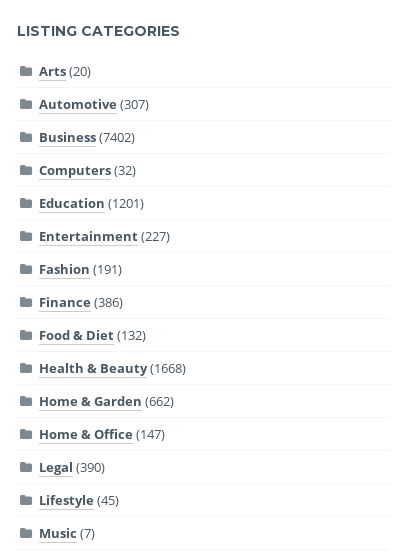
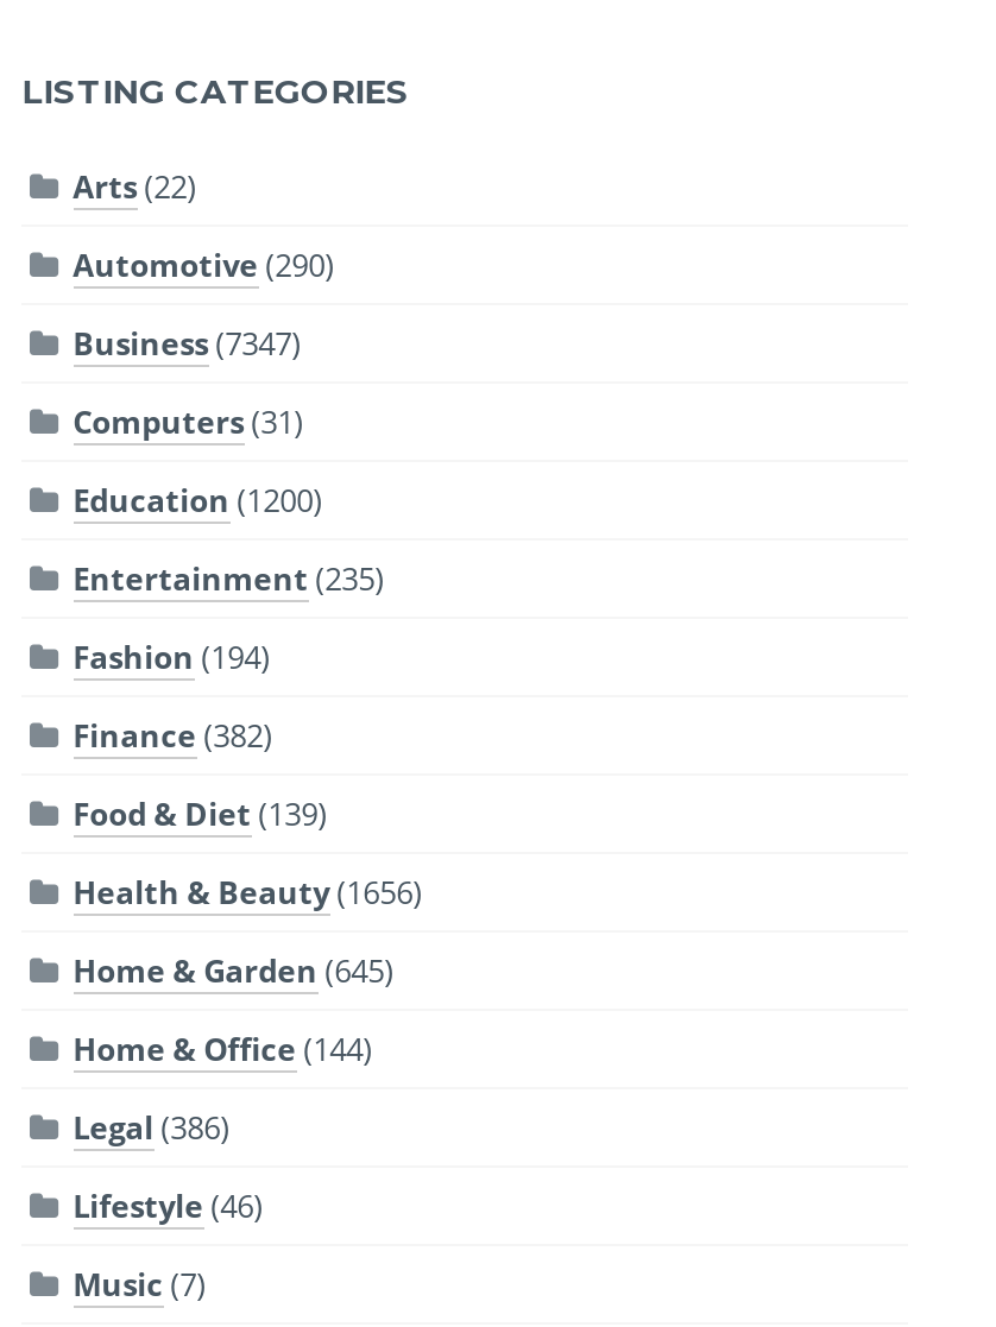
[39,61,91,79] Arts (20) -> [73,164,196,207] Arts (22)
[39,94,149,112] Automotive (307) -> [73,242,334,285] Automotive (290)
[39,127,135,145] Business (7402) -> [73,321,301,364] Business (7347)
[39,160,136,178] Computers (32) -> [73,399,303,442] Computers (31)
[39,193,144,211] Education (1201) -> [73,478,322,520] Education (1200)
[39,226,170,244] Entertainment (227) -> [73,556,384,599] Entertainment (235)
[39,259,122,277] Fashion (191) -> [73,634,270,677] Fashion (194)
[39,292,123,310] Finance (386) -> [73,713,272,756] Finance (382)
[39,325,146,343] Food & Diet (132) -> [73,791,327,834] Food & Diet (139)
[39,358,186,376] Health & Beauty(1668) -> [73,870,422,912] Health & Beauty(1656)
[39,391,174,409] Home & Garden (662) -> [73,948,394,991] Home & Garden (645)
[39,424,165,442] Home & Office (147) -> [73,1026,372,1069] Home & Office (144)
[39,457,105,475] Legal (390) -> [73,1105,230,1148] Legal (386)
[39,490,119,508] Lifestyle (45) -> [73,1183,263,1226] Lifestyle (46)

